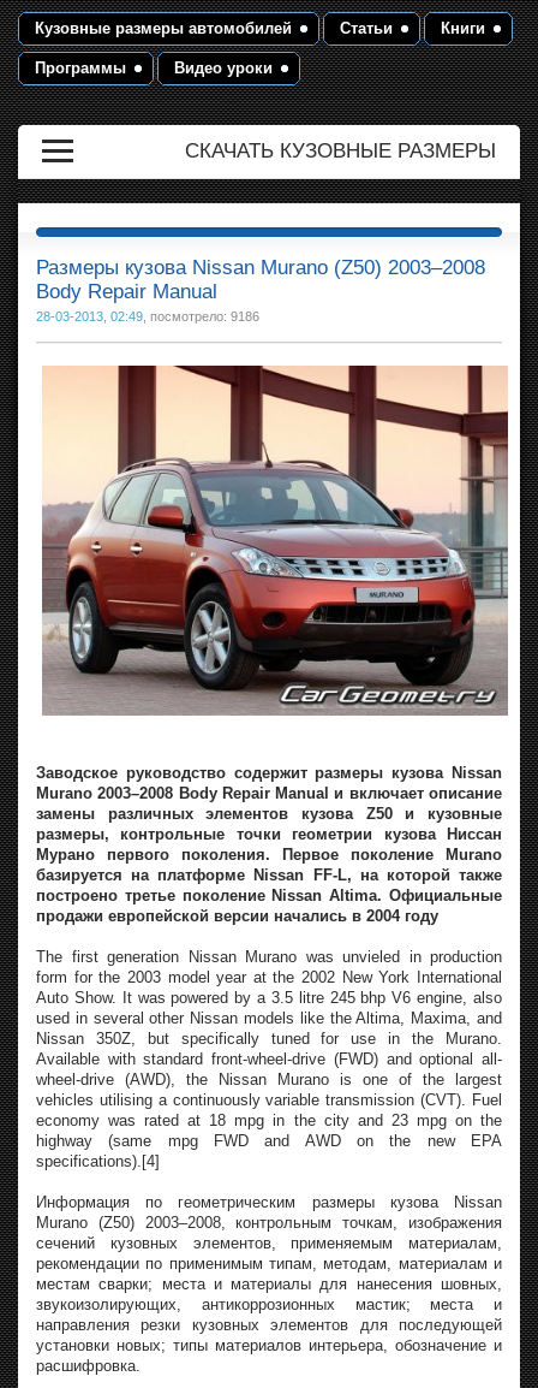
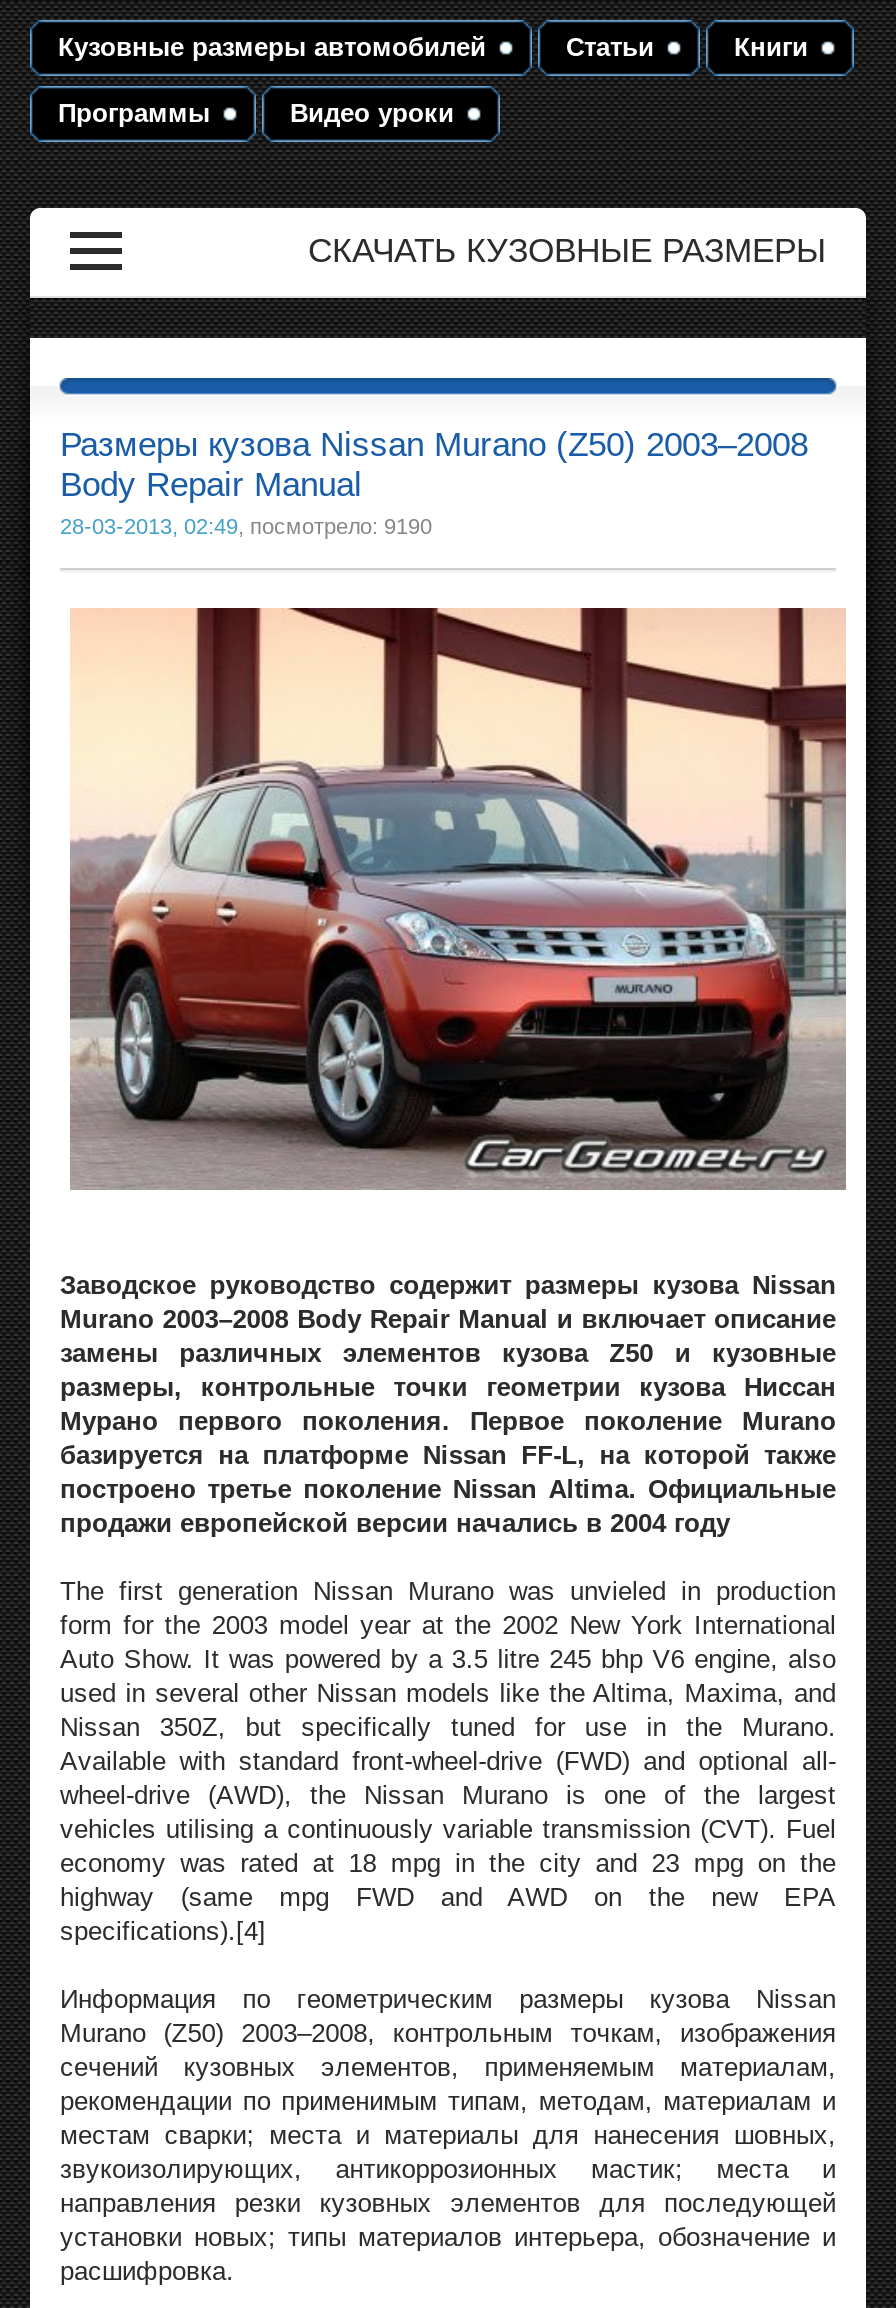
[36,309,259,324] 28-03-2013, 02:49, посмотрело: 9186 -> [60,514,432,538] 28-03-2013, 02:49, посмотрело: 9190

